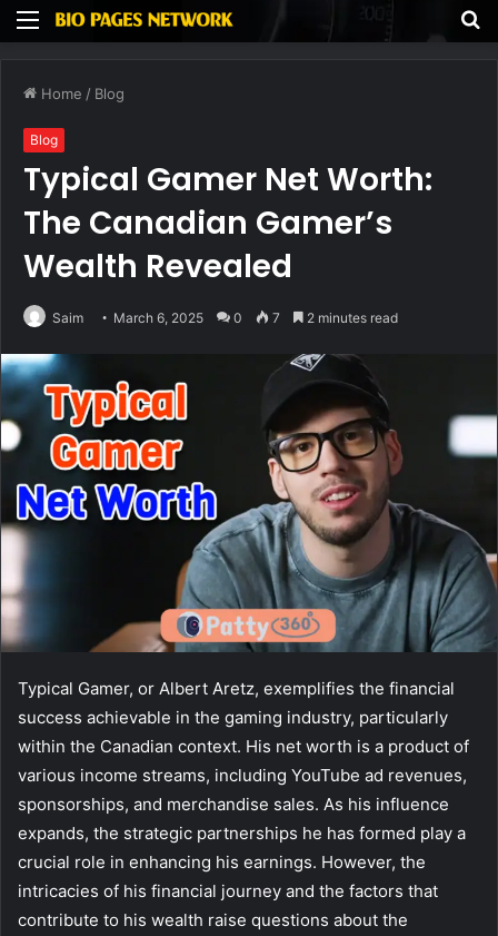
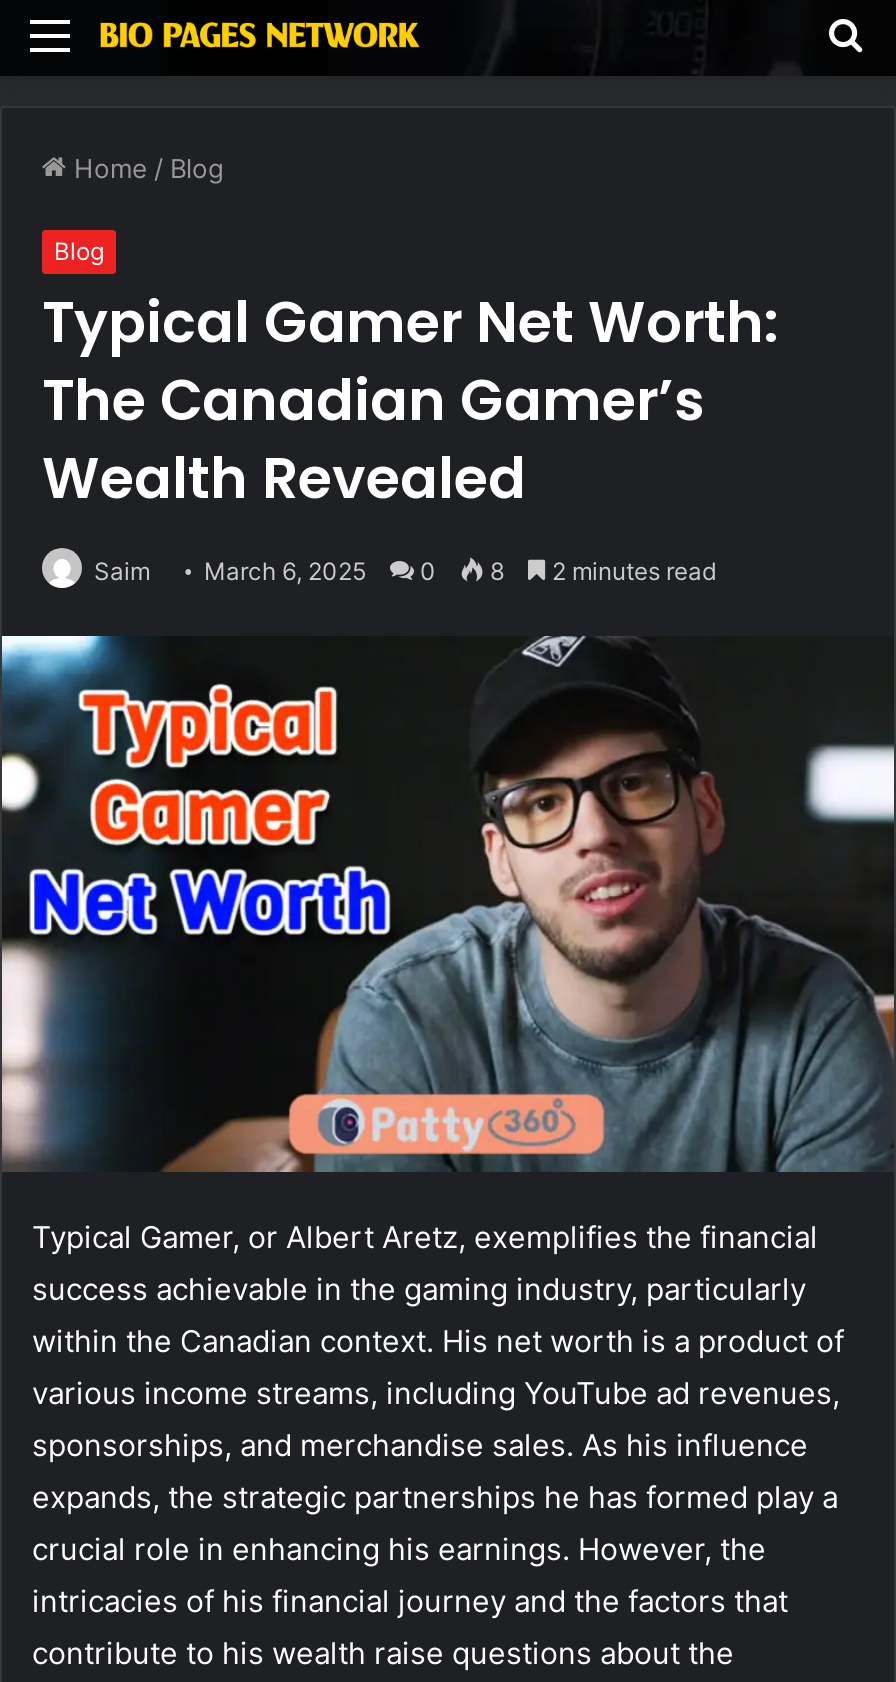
[52,309,398,326] Saim March 6, 2025 0 7 2 minutes read -> [94,555,716,585] Saim March 6, 2025 0 8 2 minutes read

